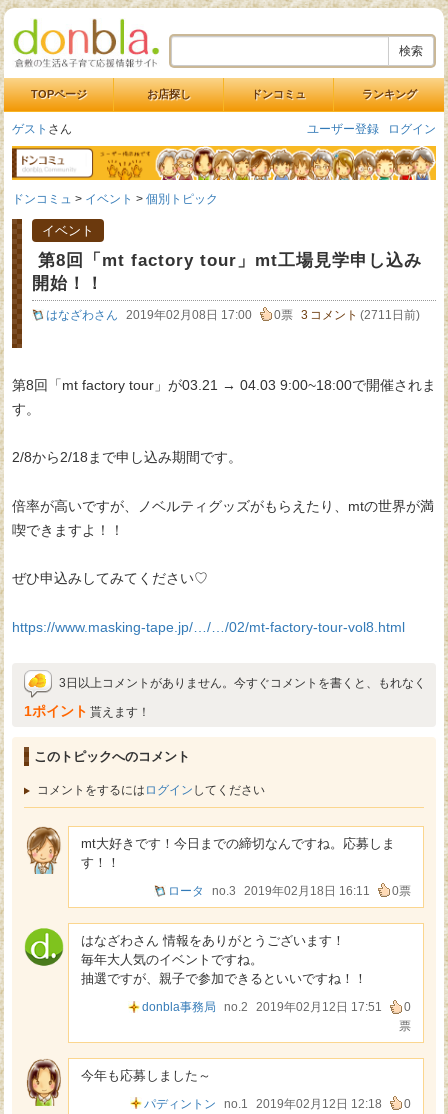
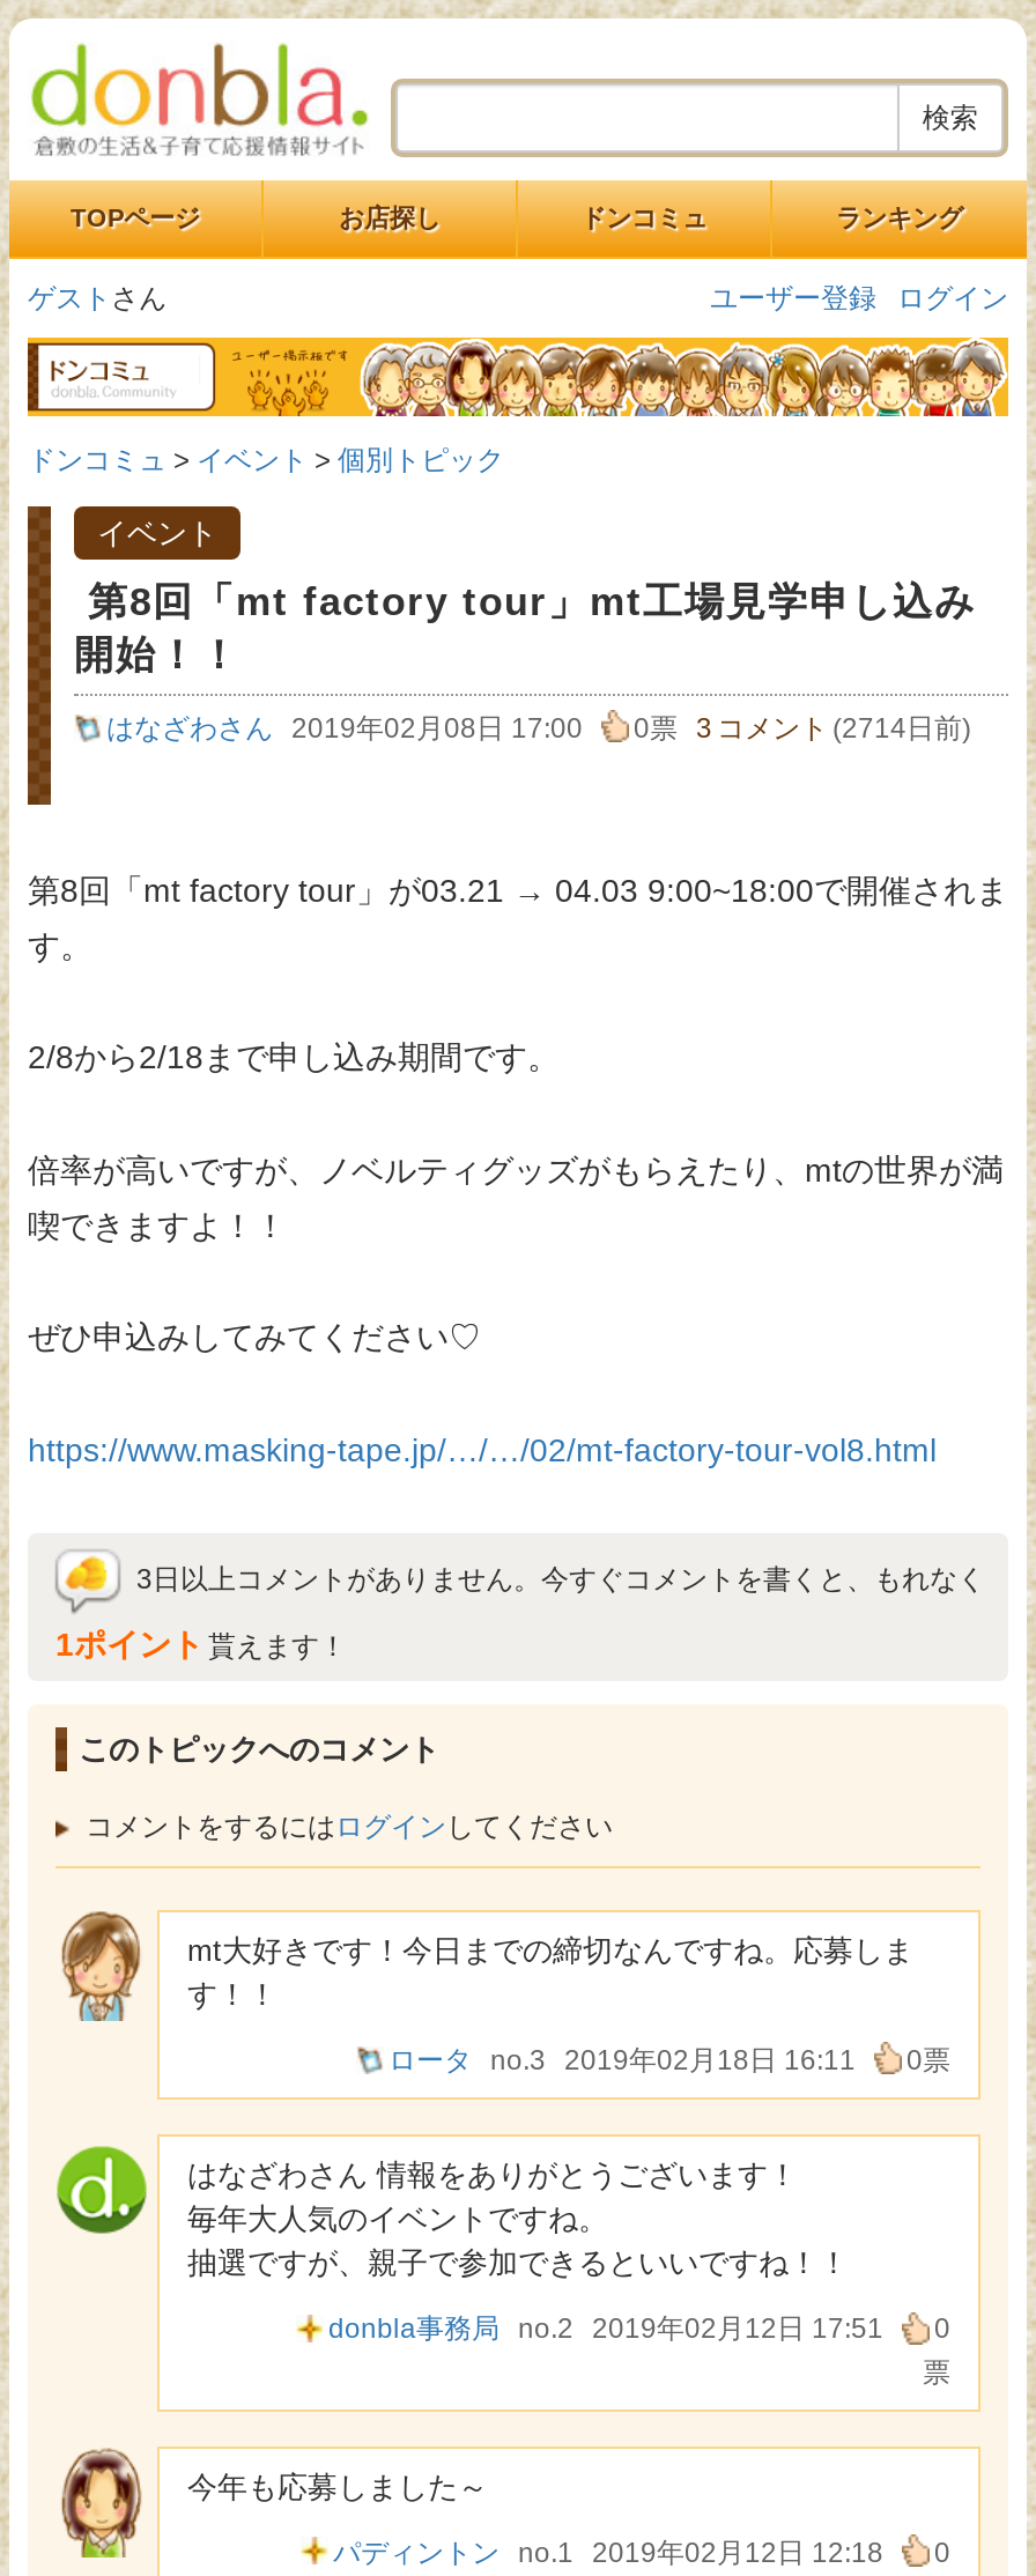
[274,308,420,322] 0票 3 コメント (2711日前) -> [634,712,971,744] 0票 3 コメント (2714日前)

